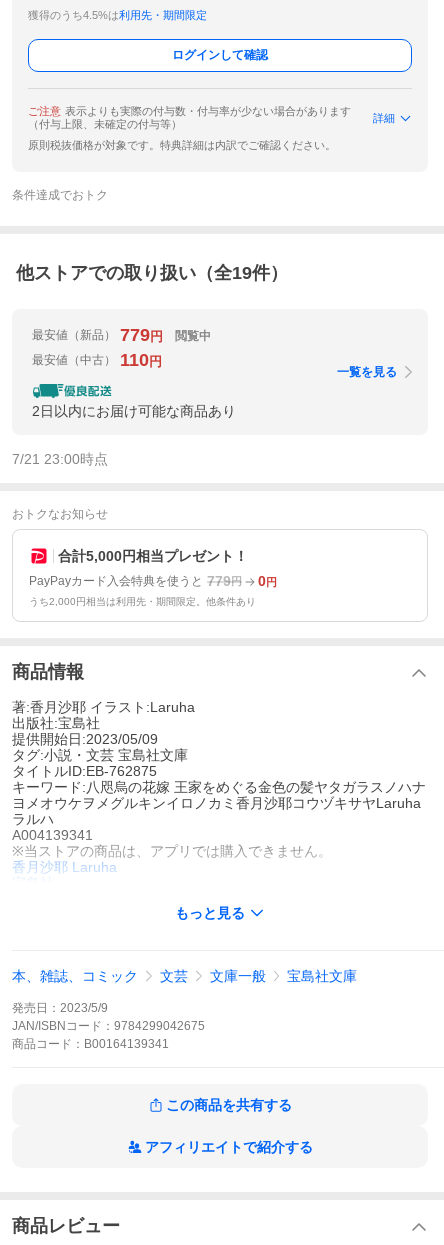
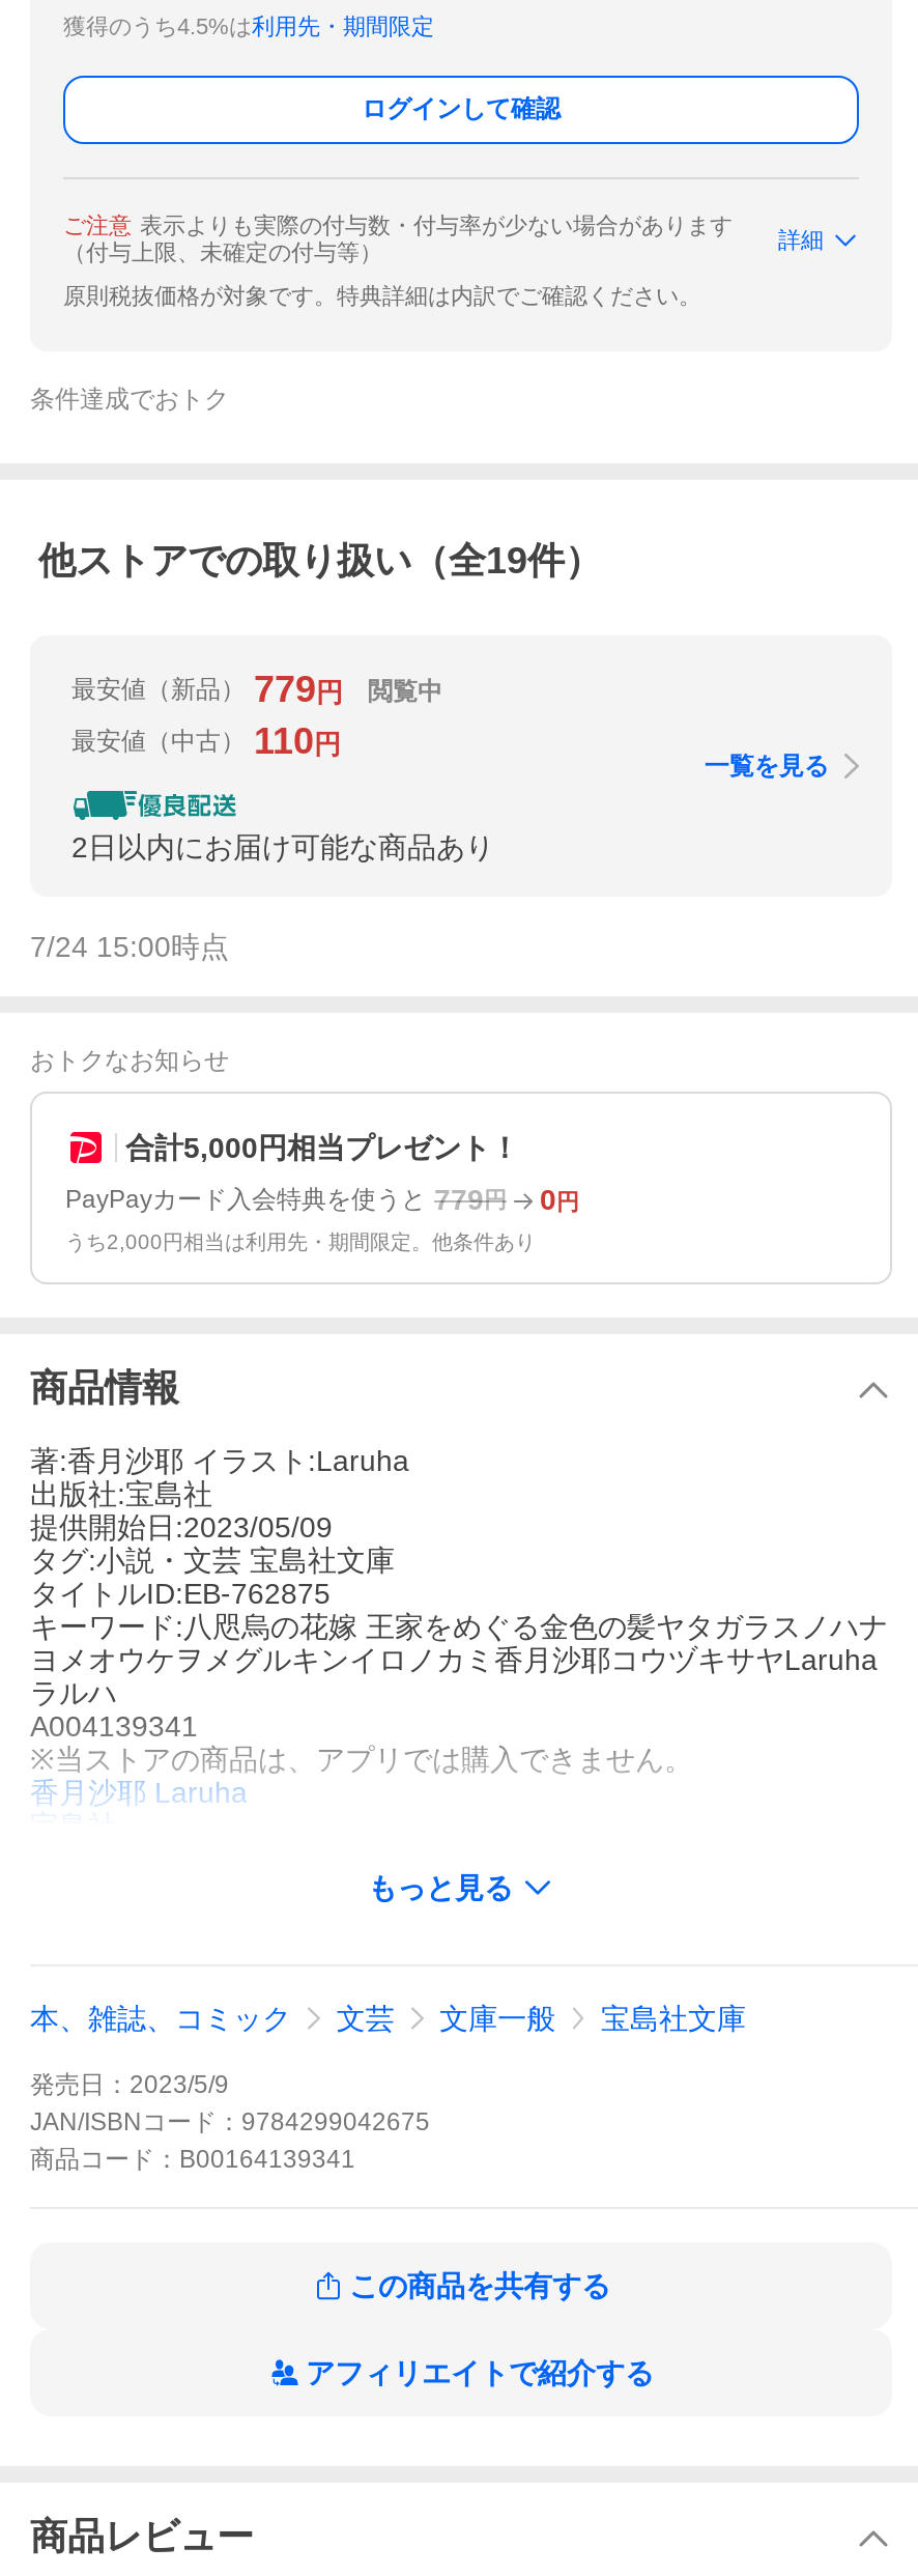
[12,451,108,467] 7/21 23:00時点 -> [30,930,229,963] 7/24 15:00時点

